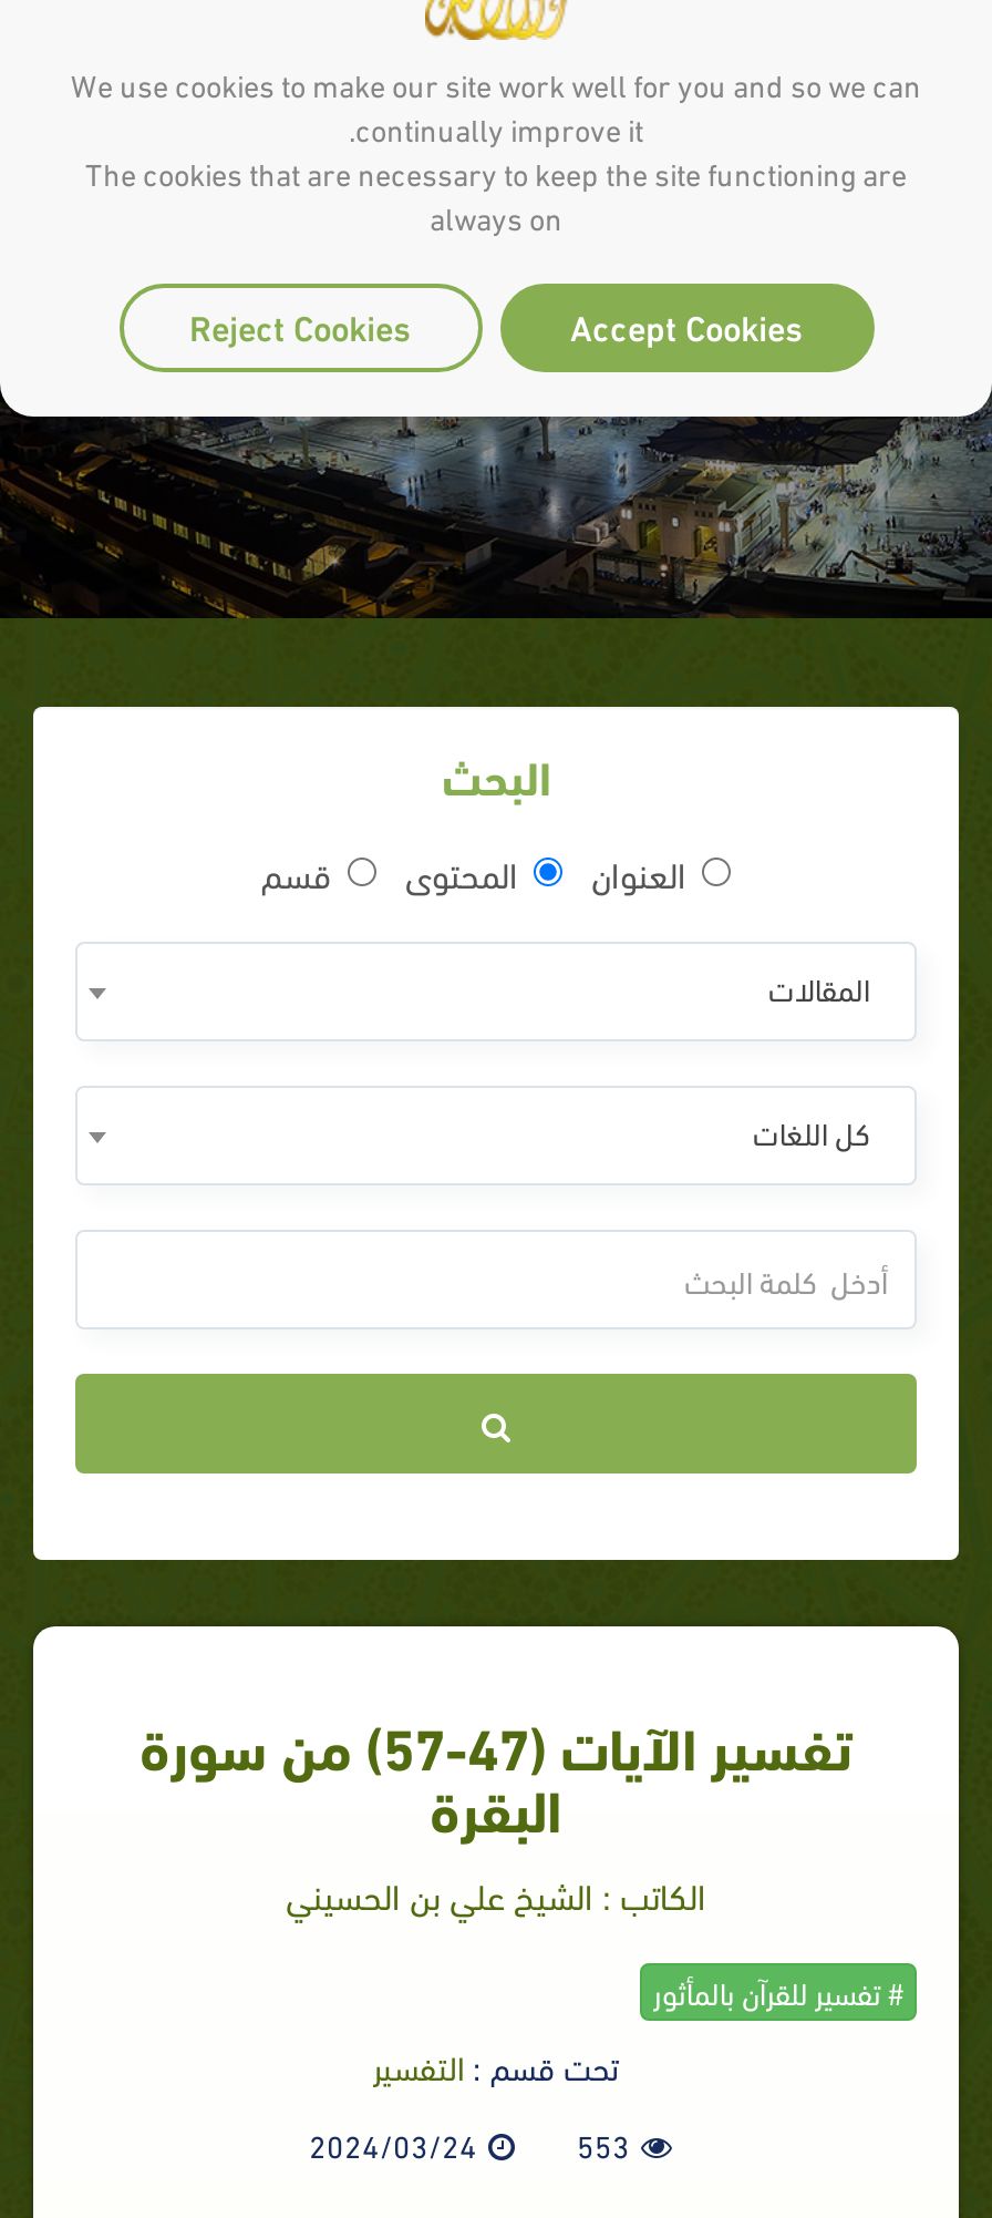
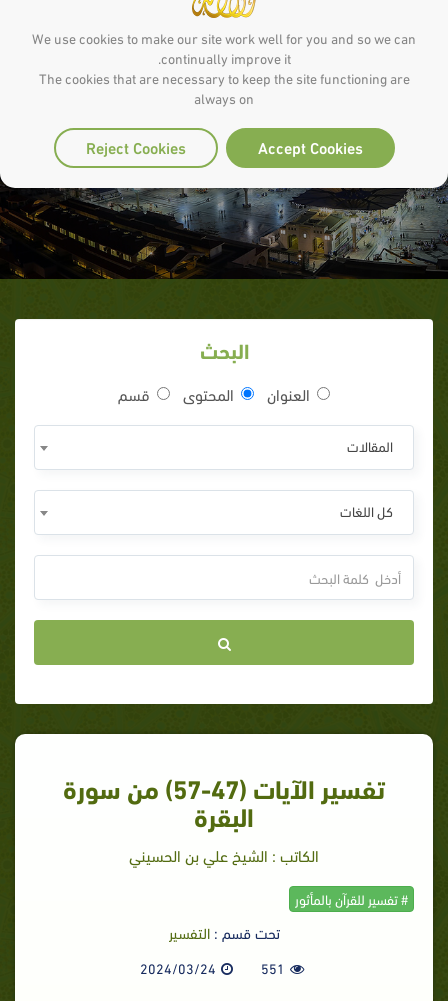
[577,2121,630,2167] 553 -> [260,957,284,978] 551

